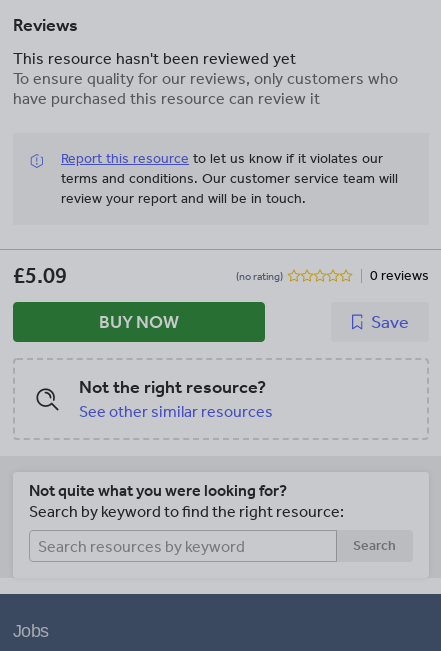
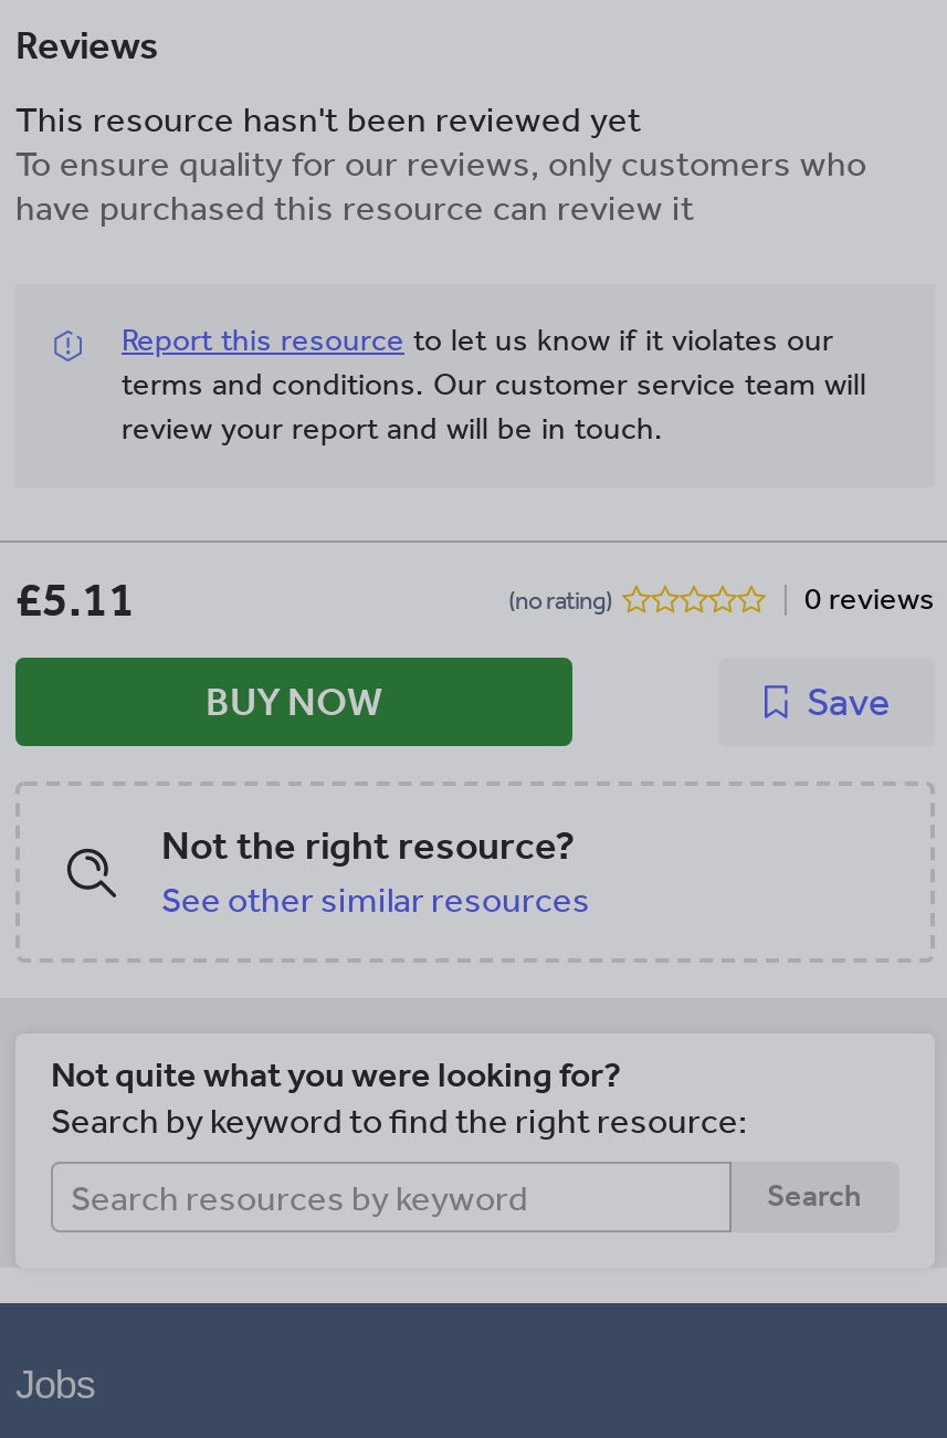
[13,262,67,289] £5.09 -> [15,569,135,629] £5.11

